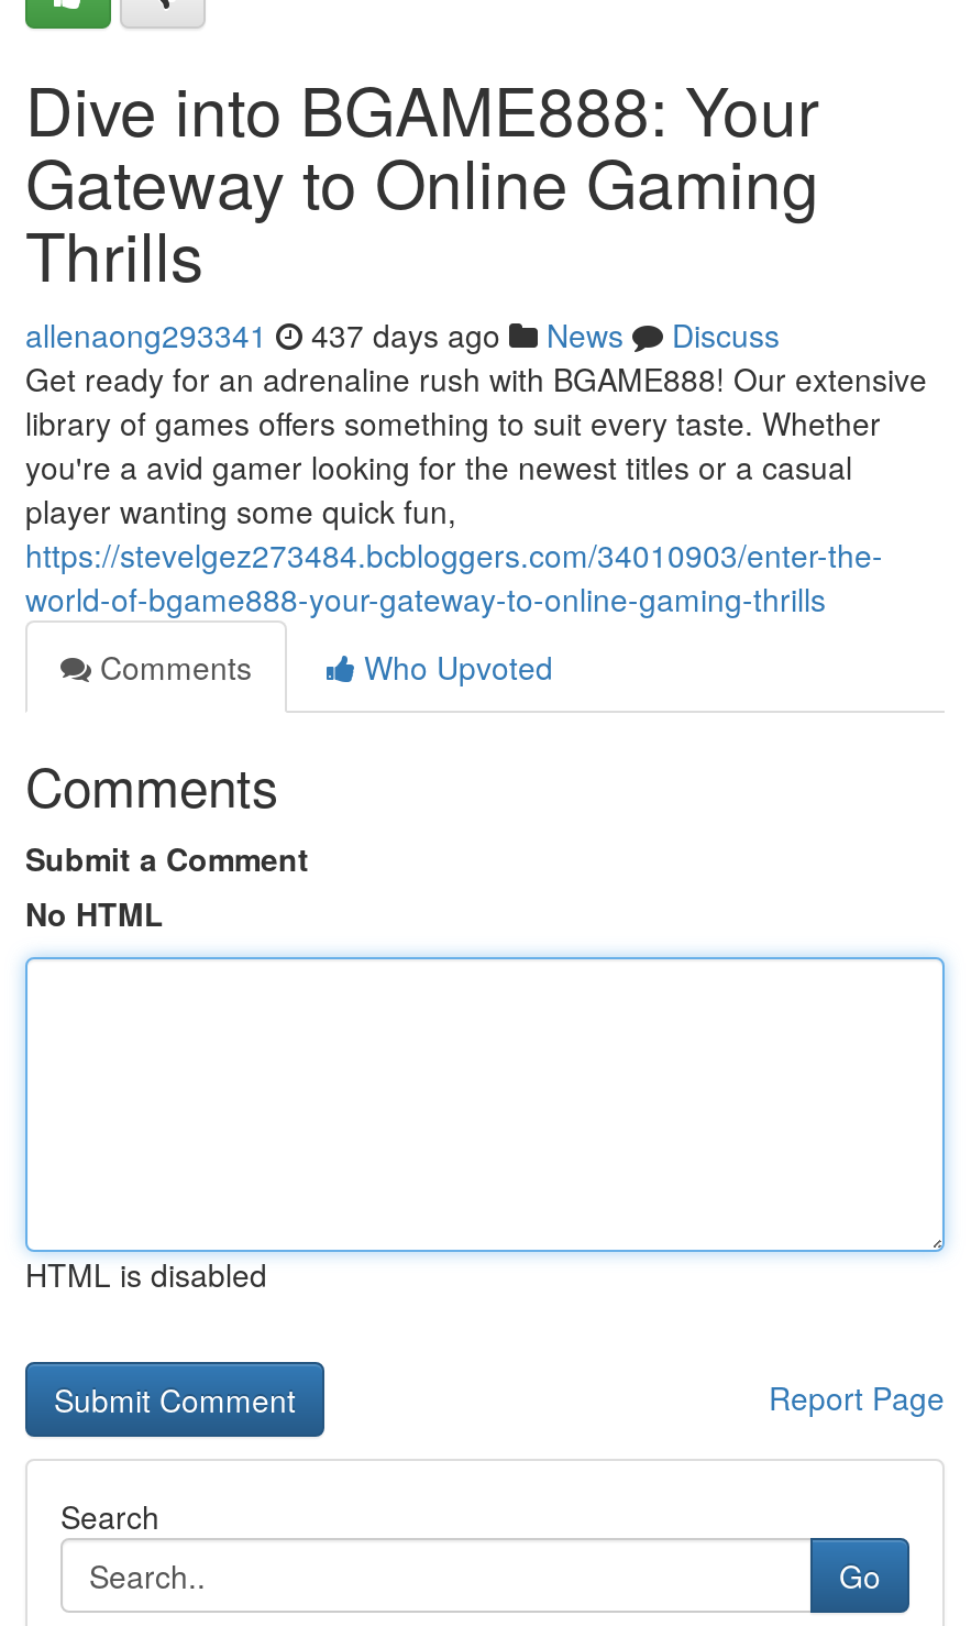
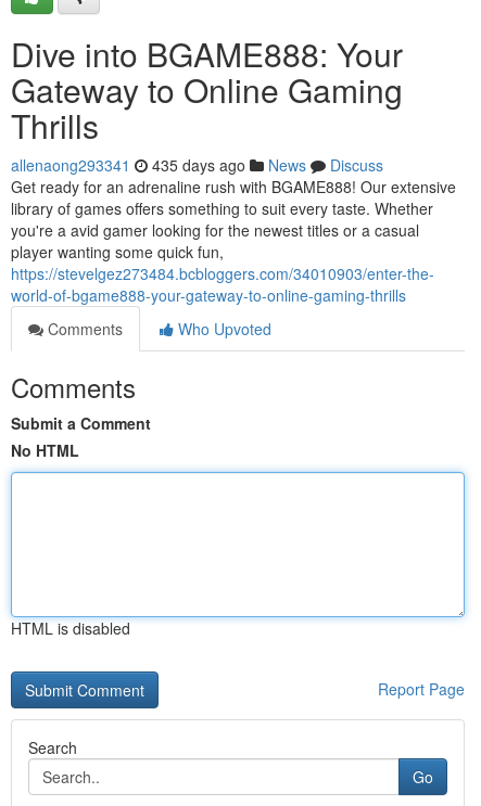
[25,312,780,356] allenaong293341 437 days ago News Discuss -> [11,154,383,176] allenaong293341 435 days ago News Discuss

